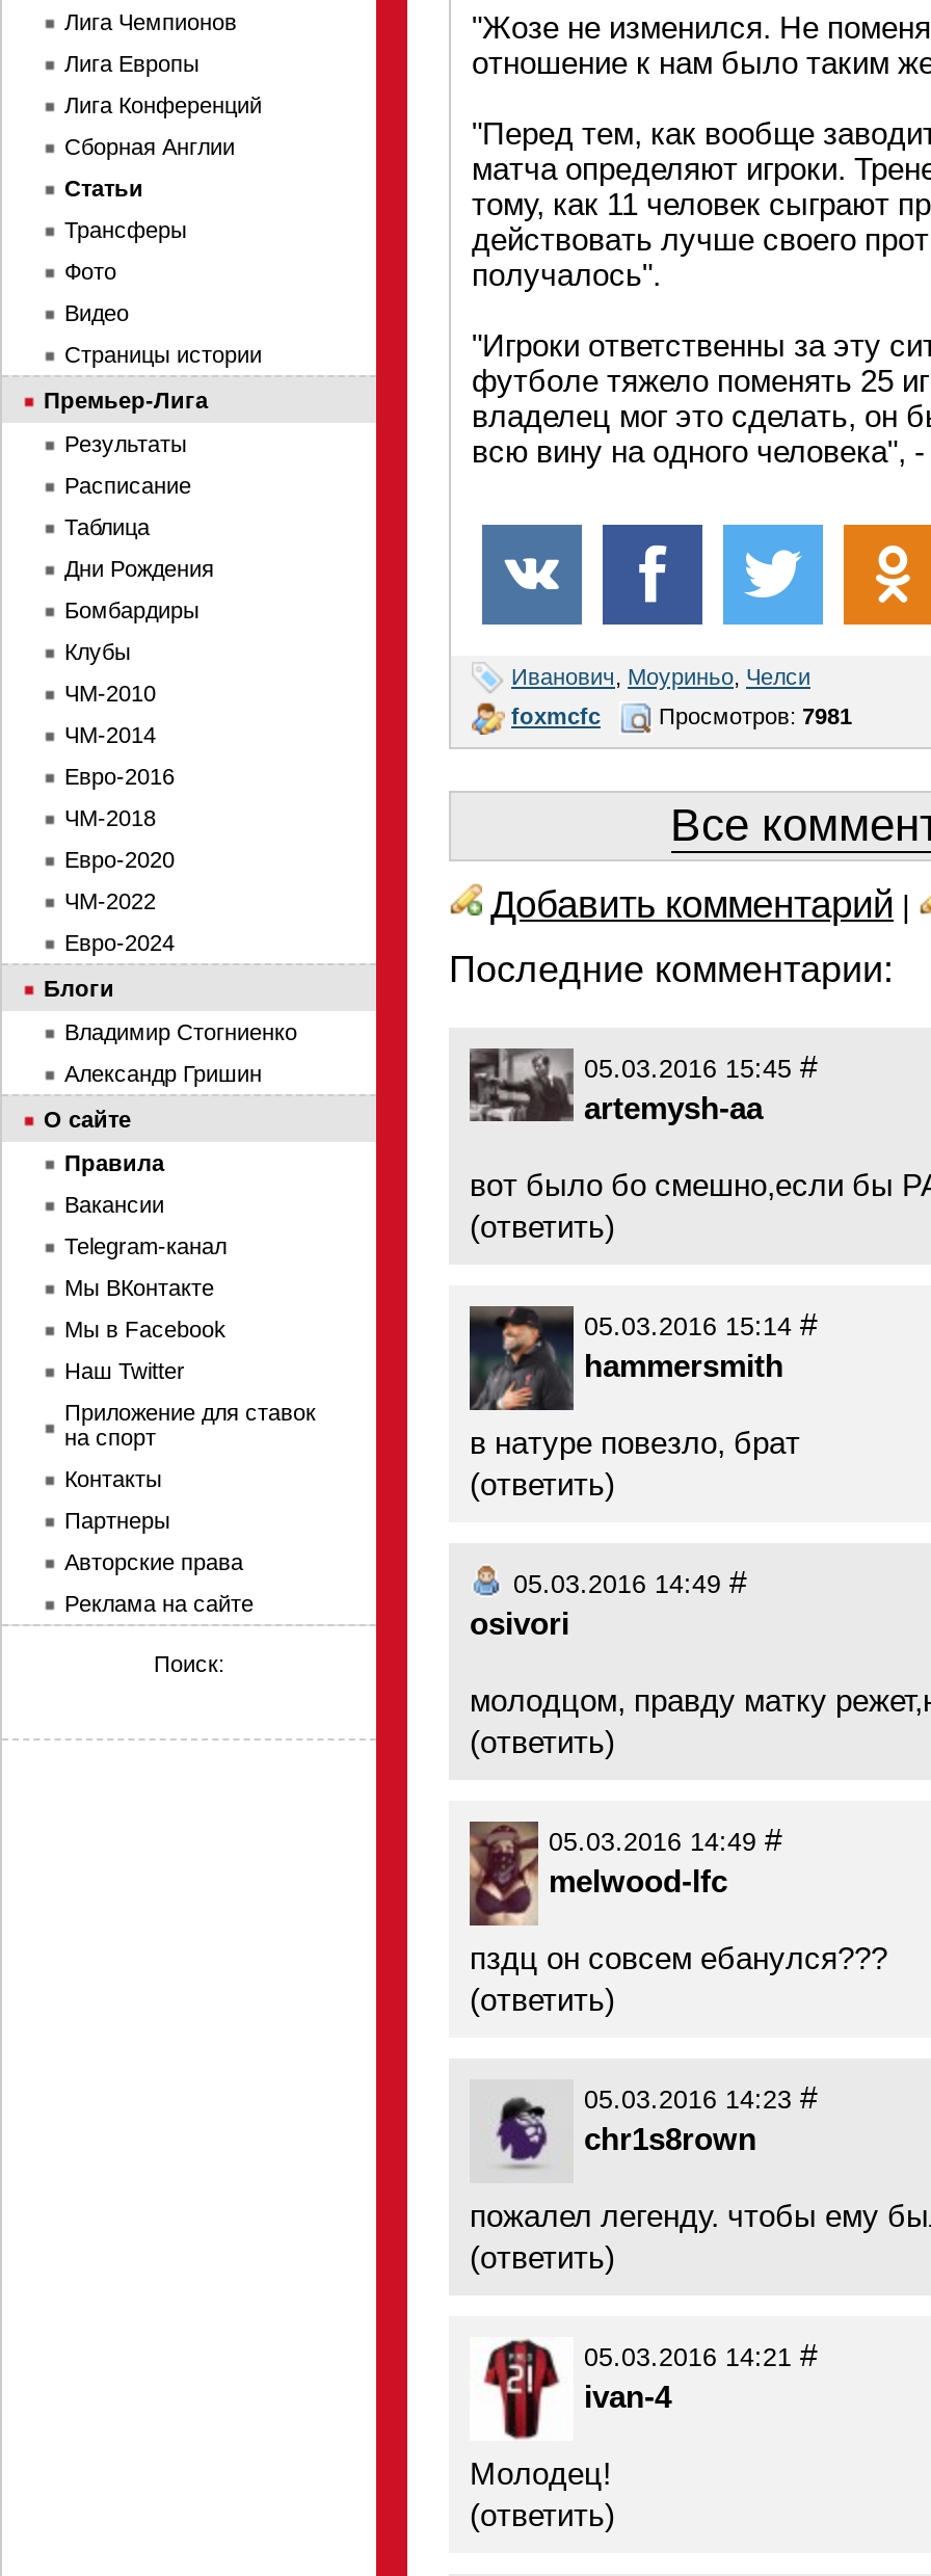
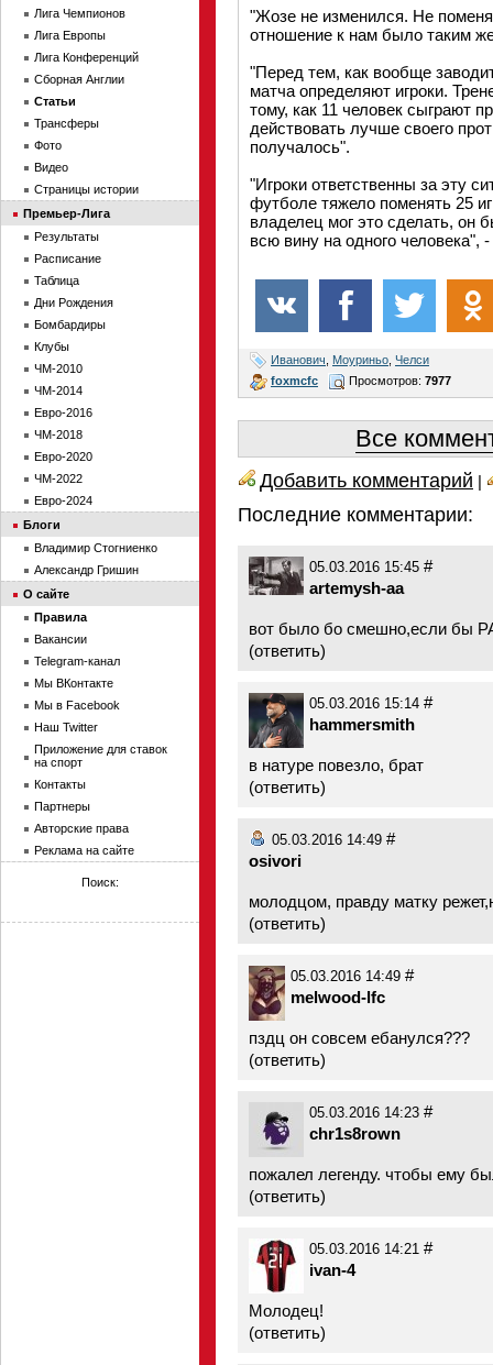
[653,703,852,728] Просмотров: 7981 -> [346,374,451,387] Просмотров: 7977

